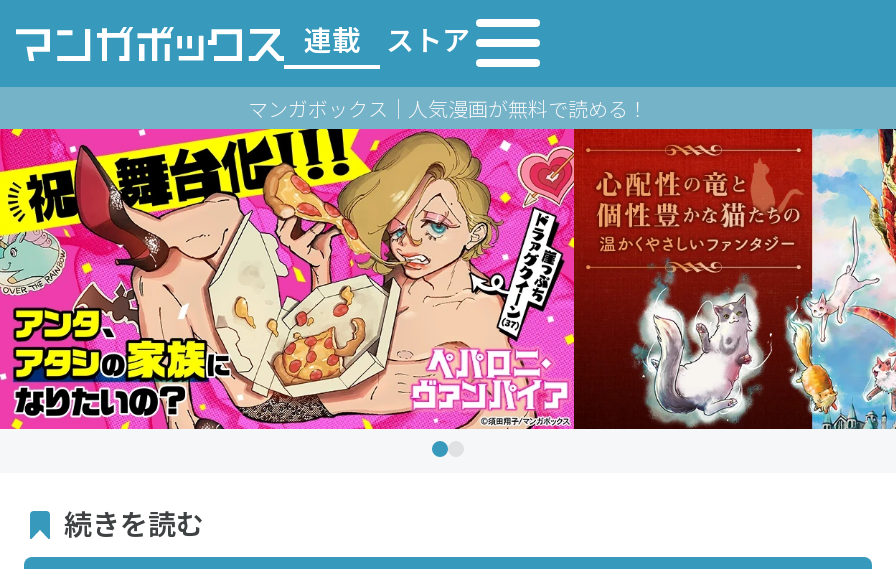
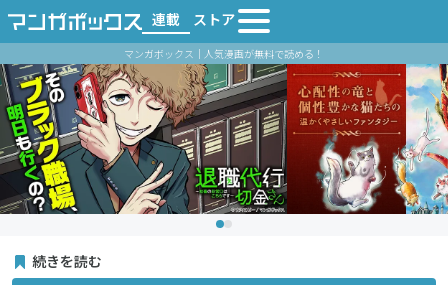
[6,127,576,431] [image] -> [3,63,288,215] [image]

